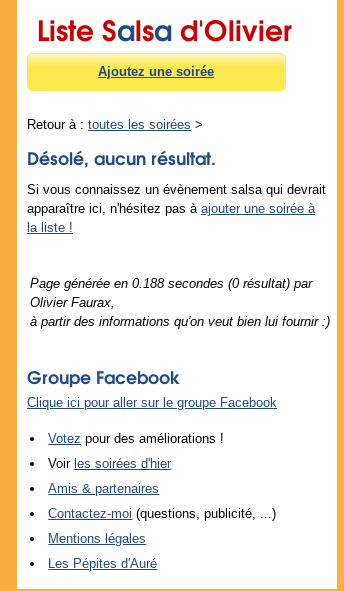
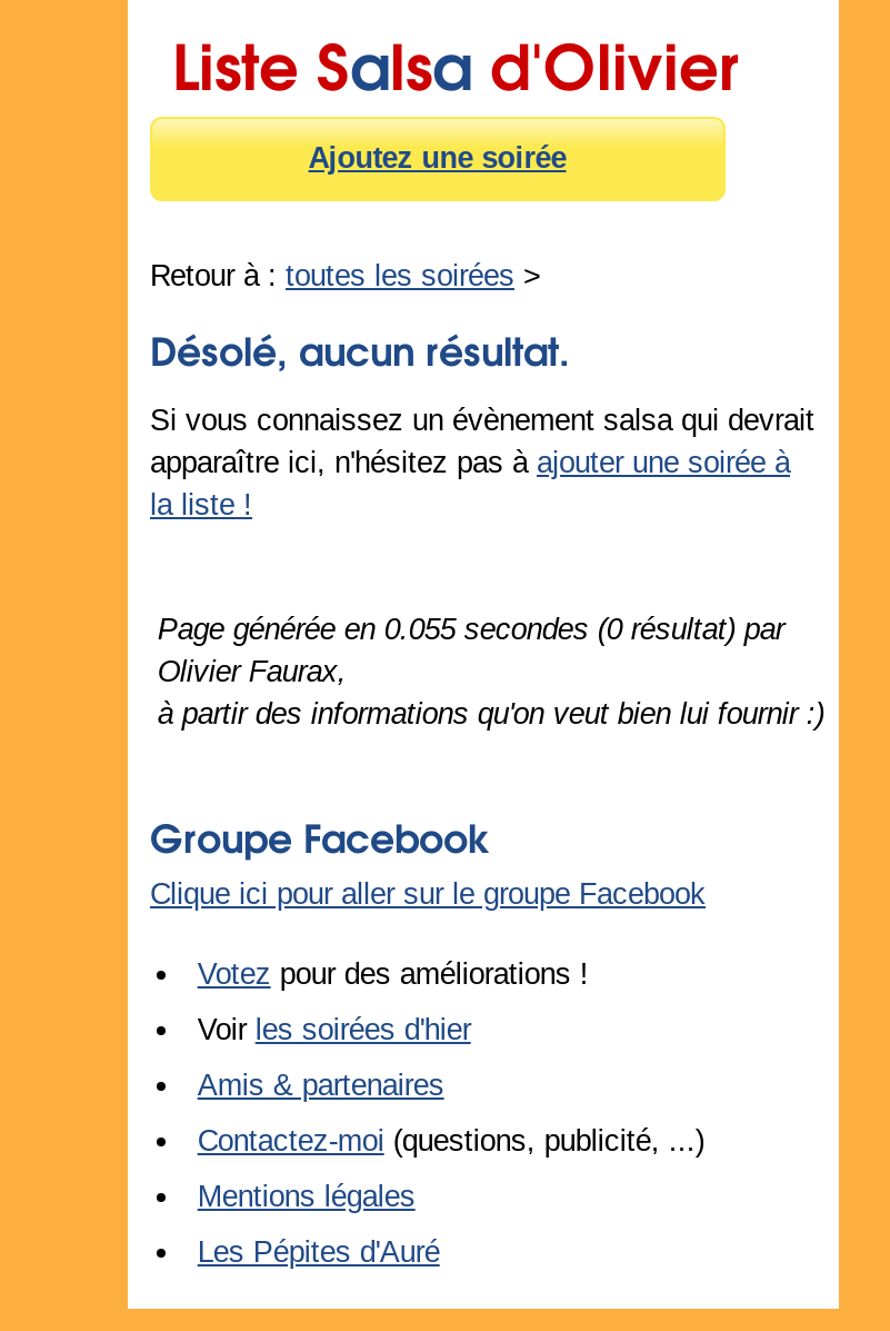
[30,276,312,291] Page générée en 0.188 secondes (0 résultat) par -> [157,613,784,647] Page générée en 0.055 secondes (0 résultat) par

